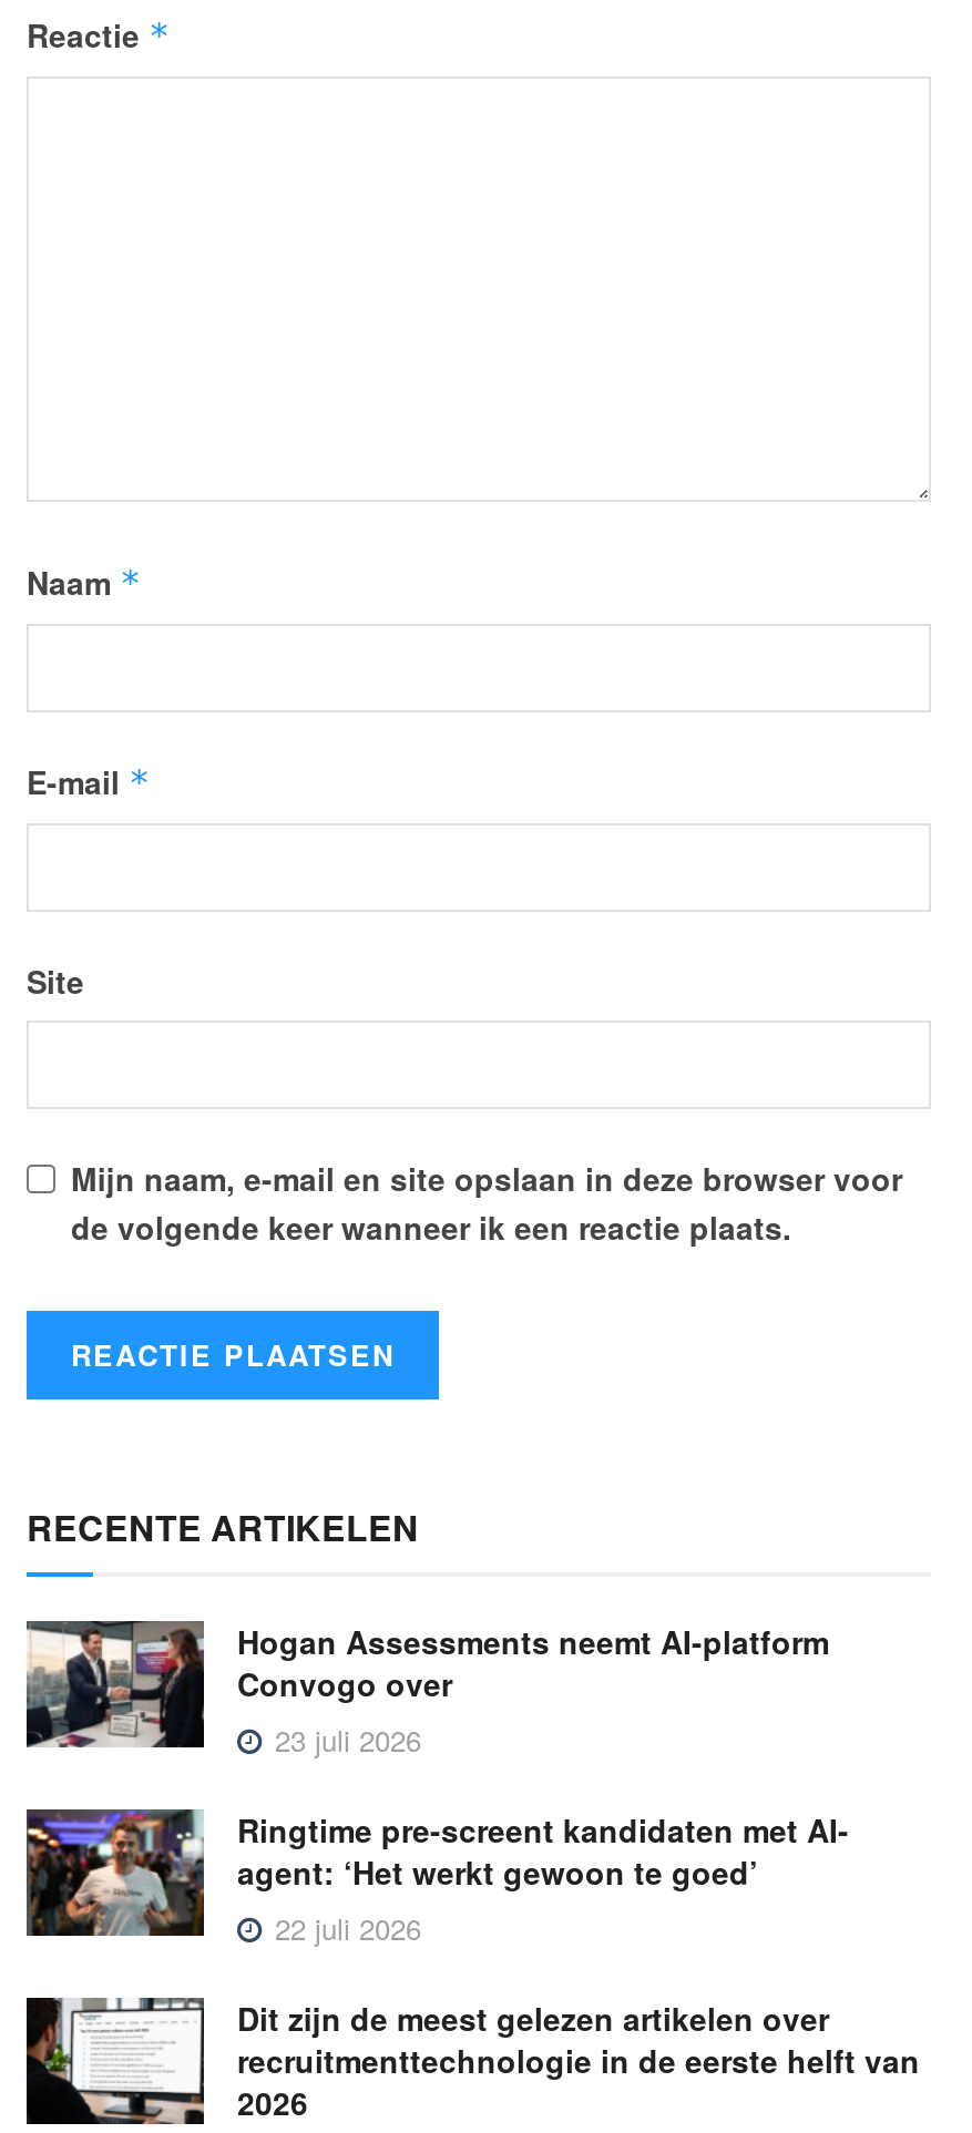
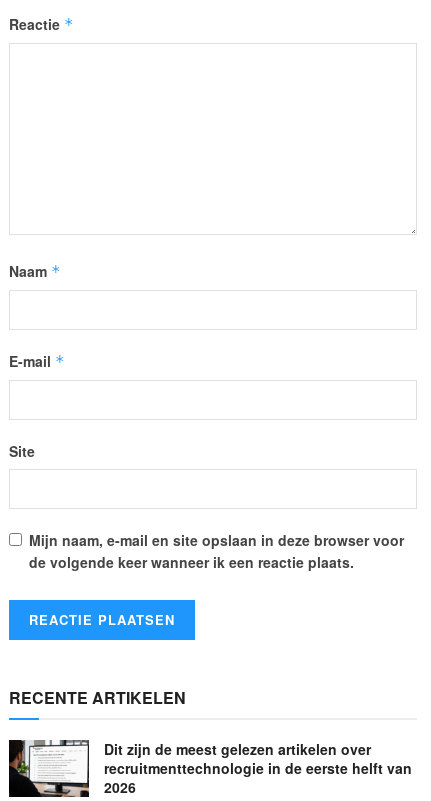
[24,1618,849,1948] [image] | Hogan Assessments neemt AI-platform | Convogo over | 23 juli 2026 | Ringtime pre-screent kandidaten met AI- | agent: ‘Het werkt gewoon te goed’ | 22 juli 2026 -> none
[24,1807,206,1938] [image] -> none

